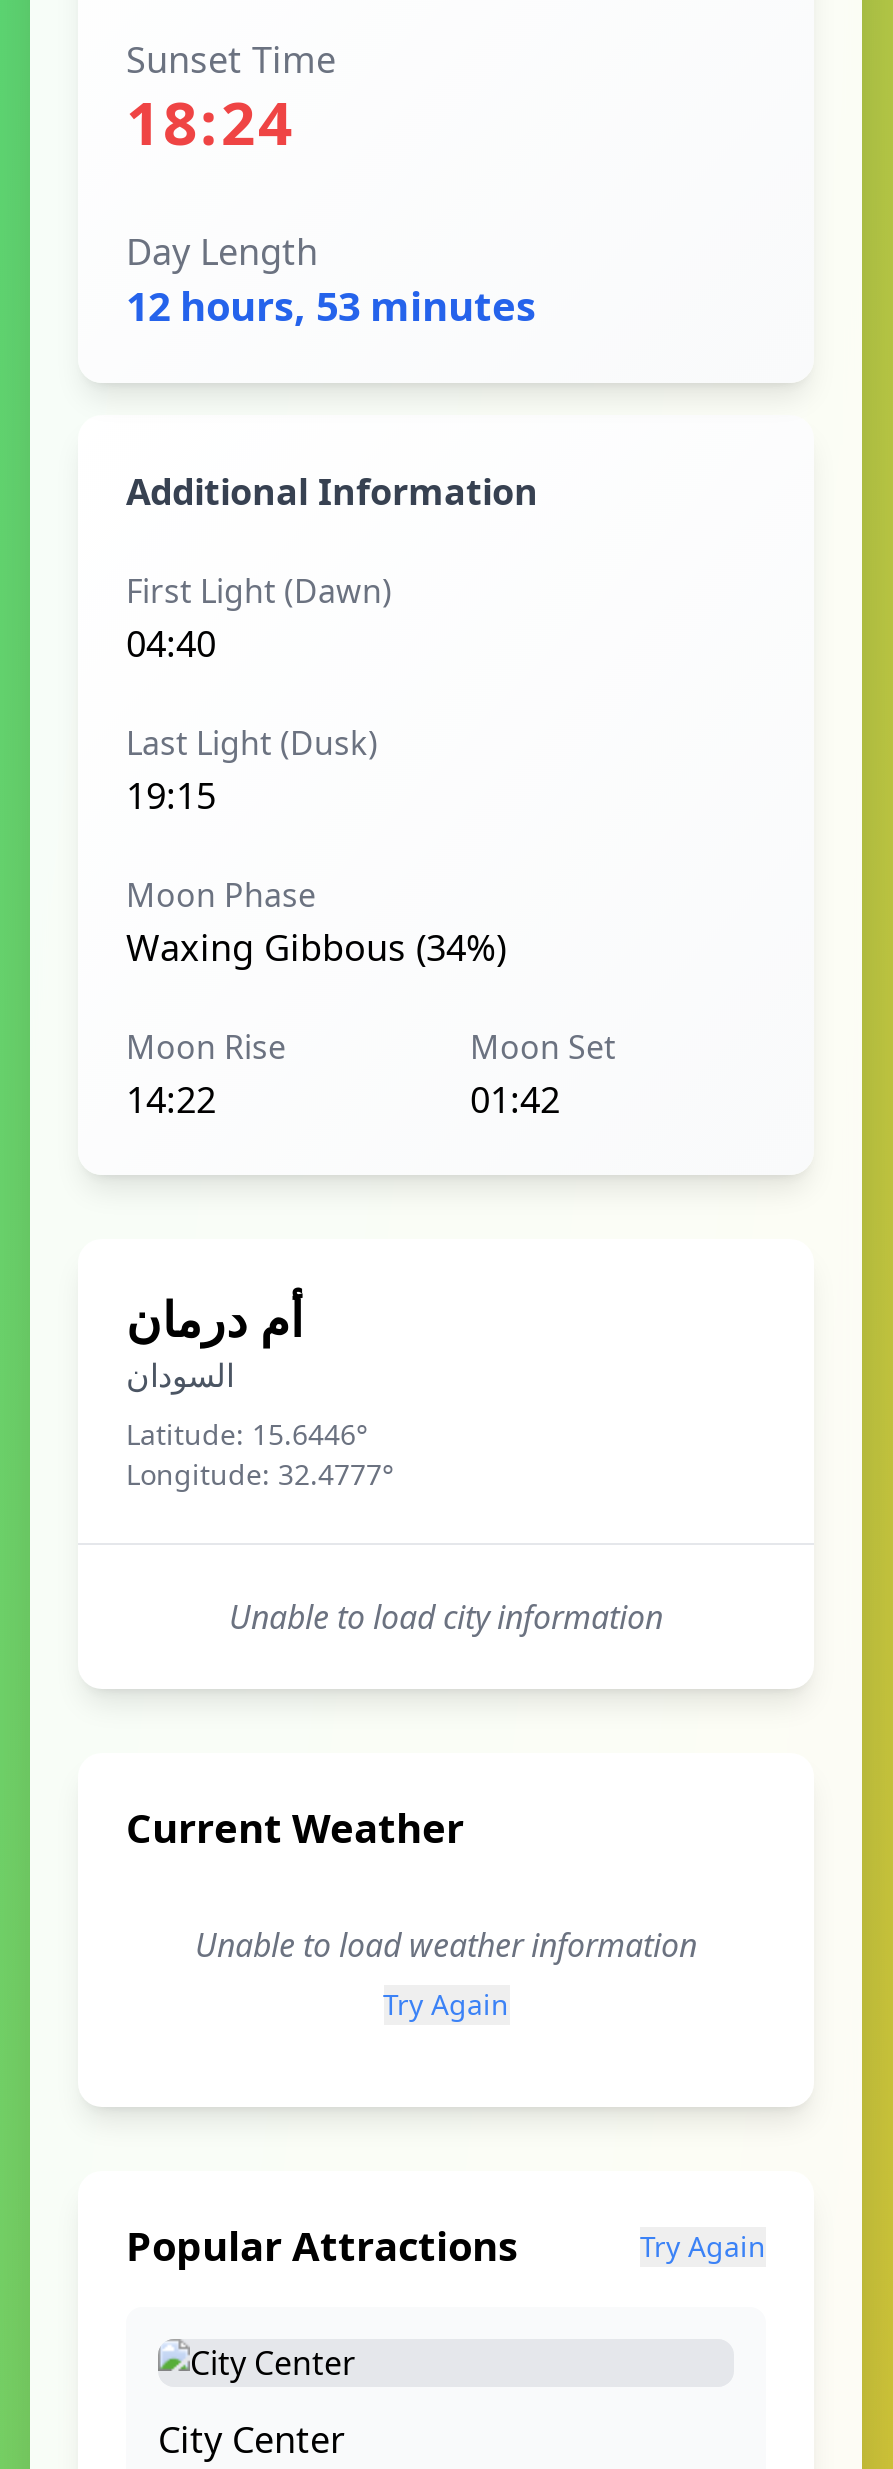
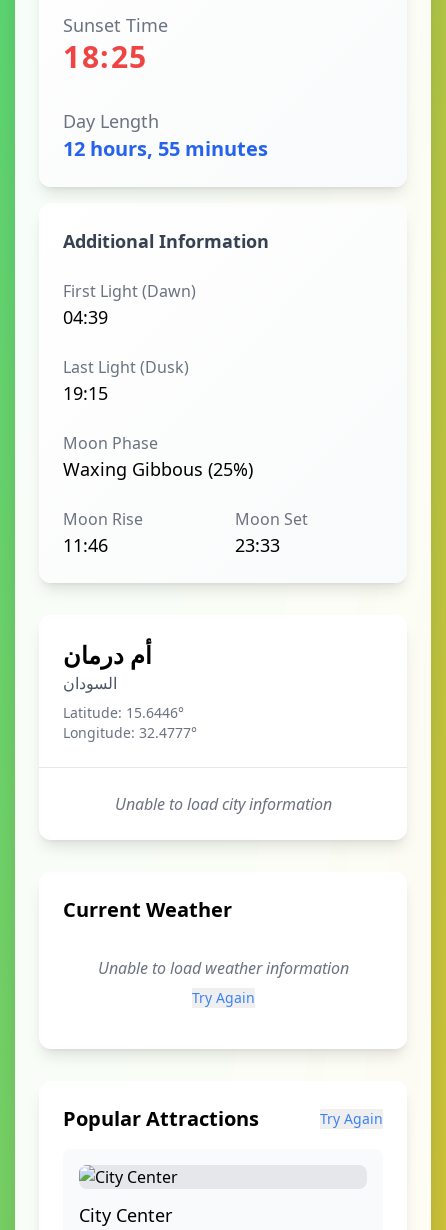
[126,81,295,163] 18:24 -> [63,36,147,77] 18:25
[126,279,536,333] 12 hours, 53 minutes -> [63,135,268,162] 12 hours, 55 minutes
[126,619,216,667] 04:40 -> [63,305,108,329] 04:39
[126,923,506,971] Waxing Gibbous (34%) -> [63,457,253,481] Waxing Gibbous (25%)
[126,1075,216,1123] 14:22 -> [63,533,108,557] 11:46
[470,1075,560,1123] 01:42 -> [235,533,280,557] 23:33

